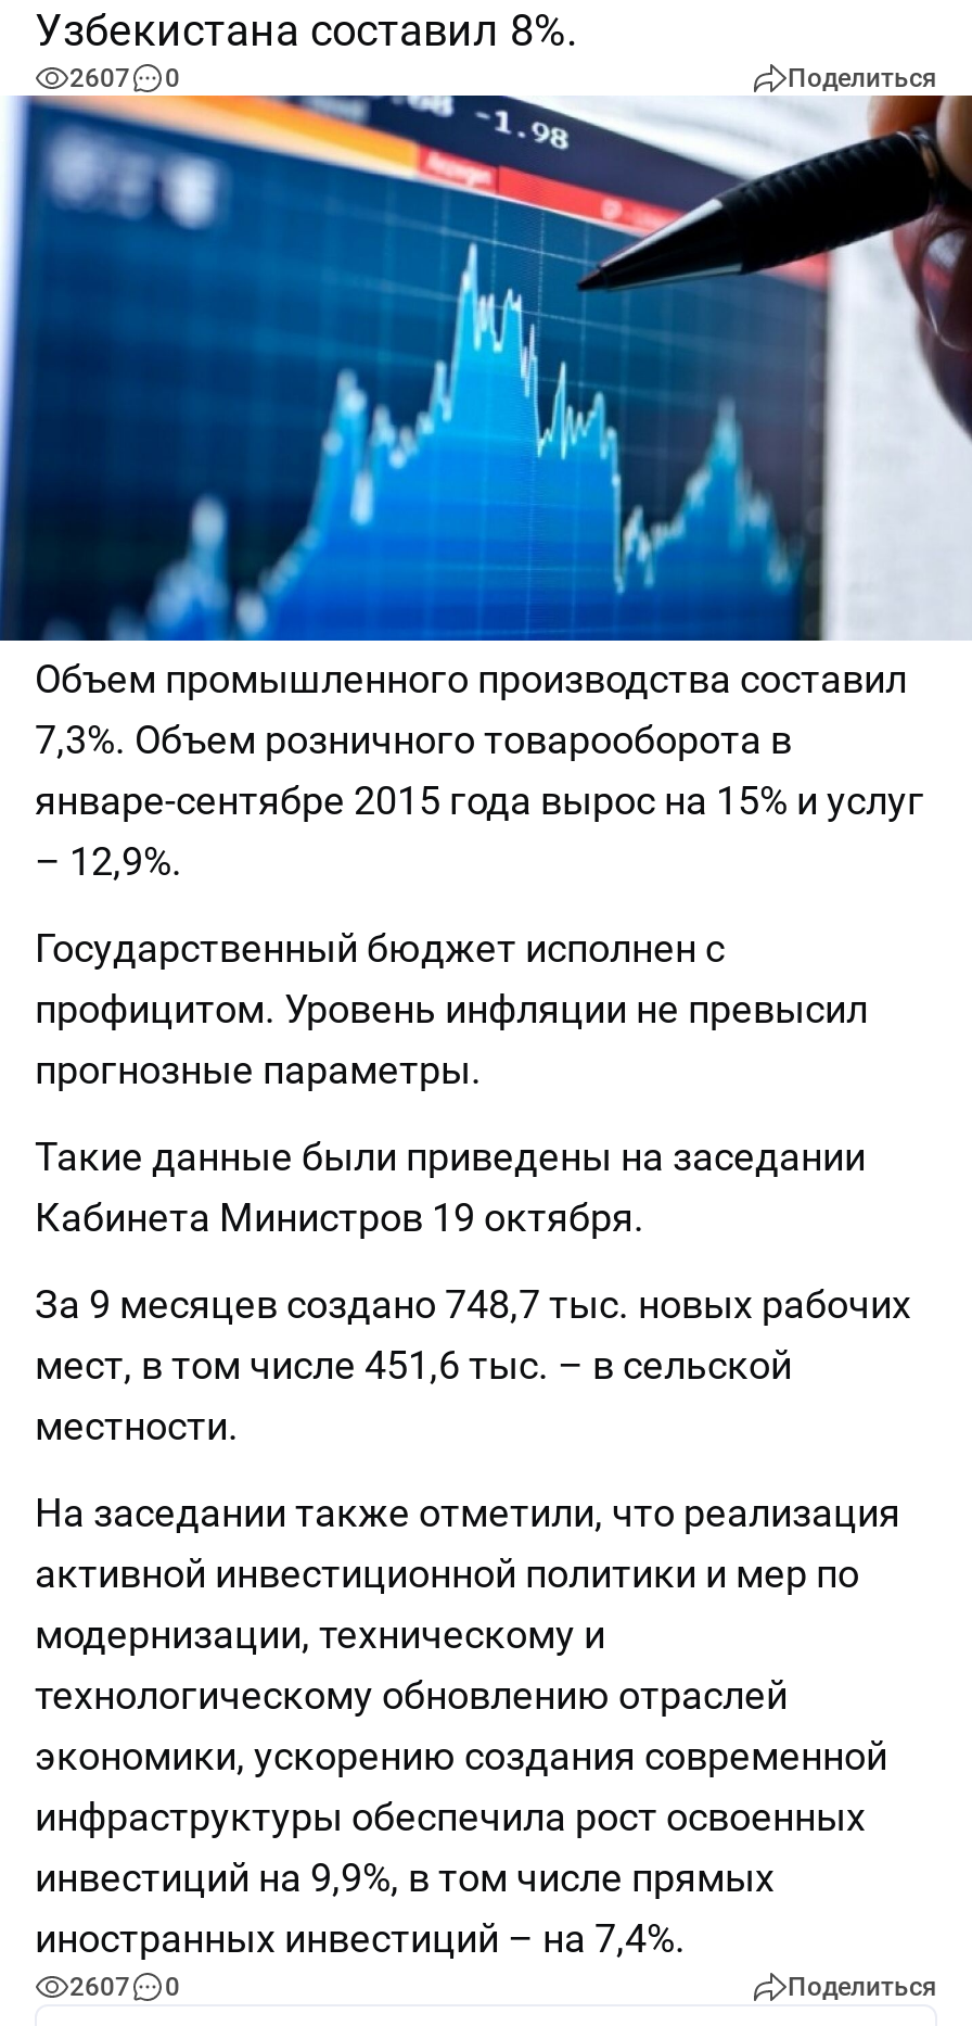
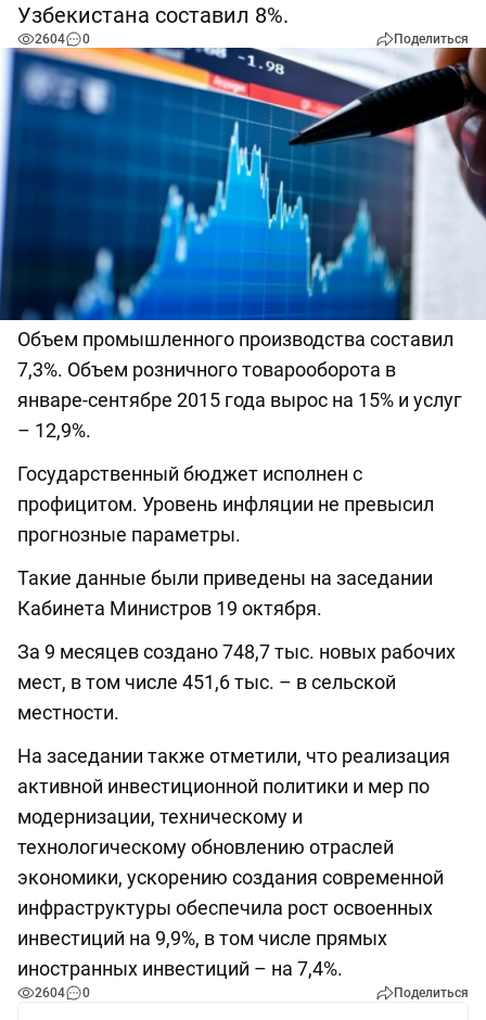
[69,63,180,93] 2607 0 -> [35,31,90,47] 2604 0
[69,1972,180,2003] 2607 0 -> [35,985,90,1001] 2604 0

